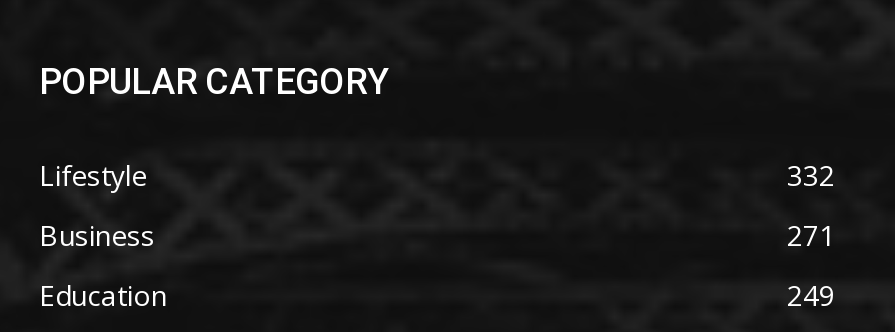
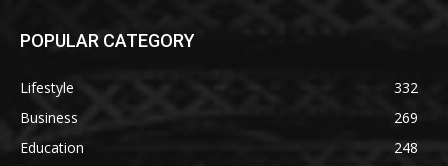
[787,217,835,255] 271 -> [394,108,418,127] 269
[787,277,835,315] 249 -> [394,138,418,157] 248

